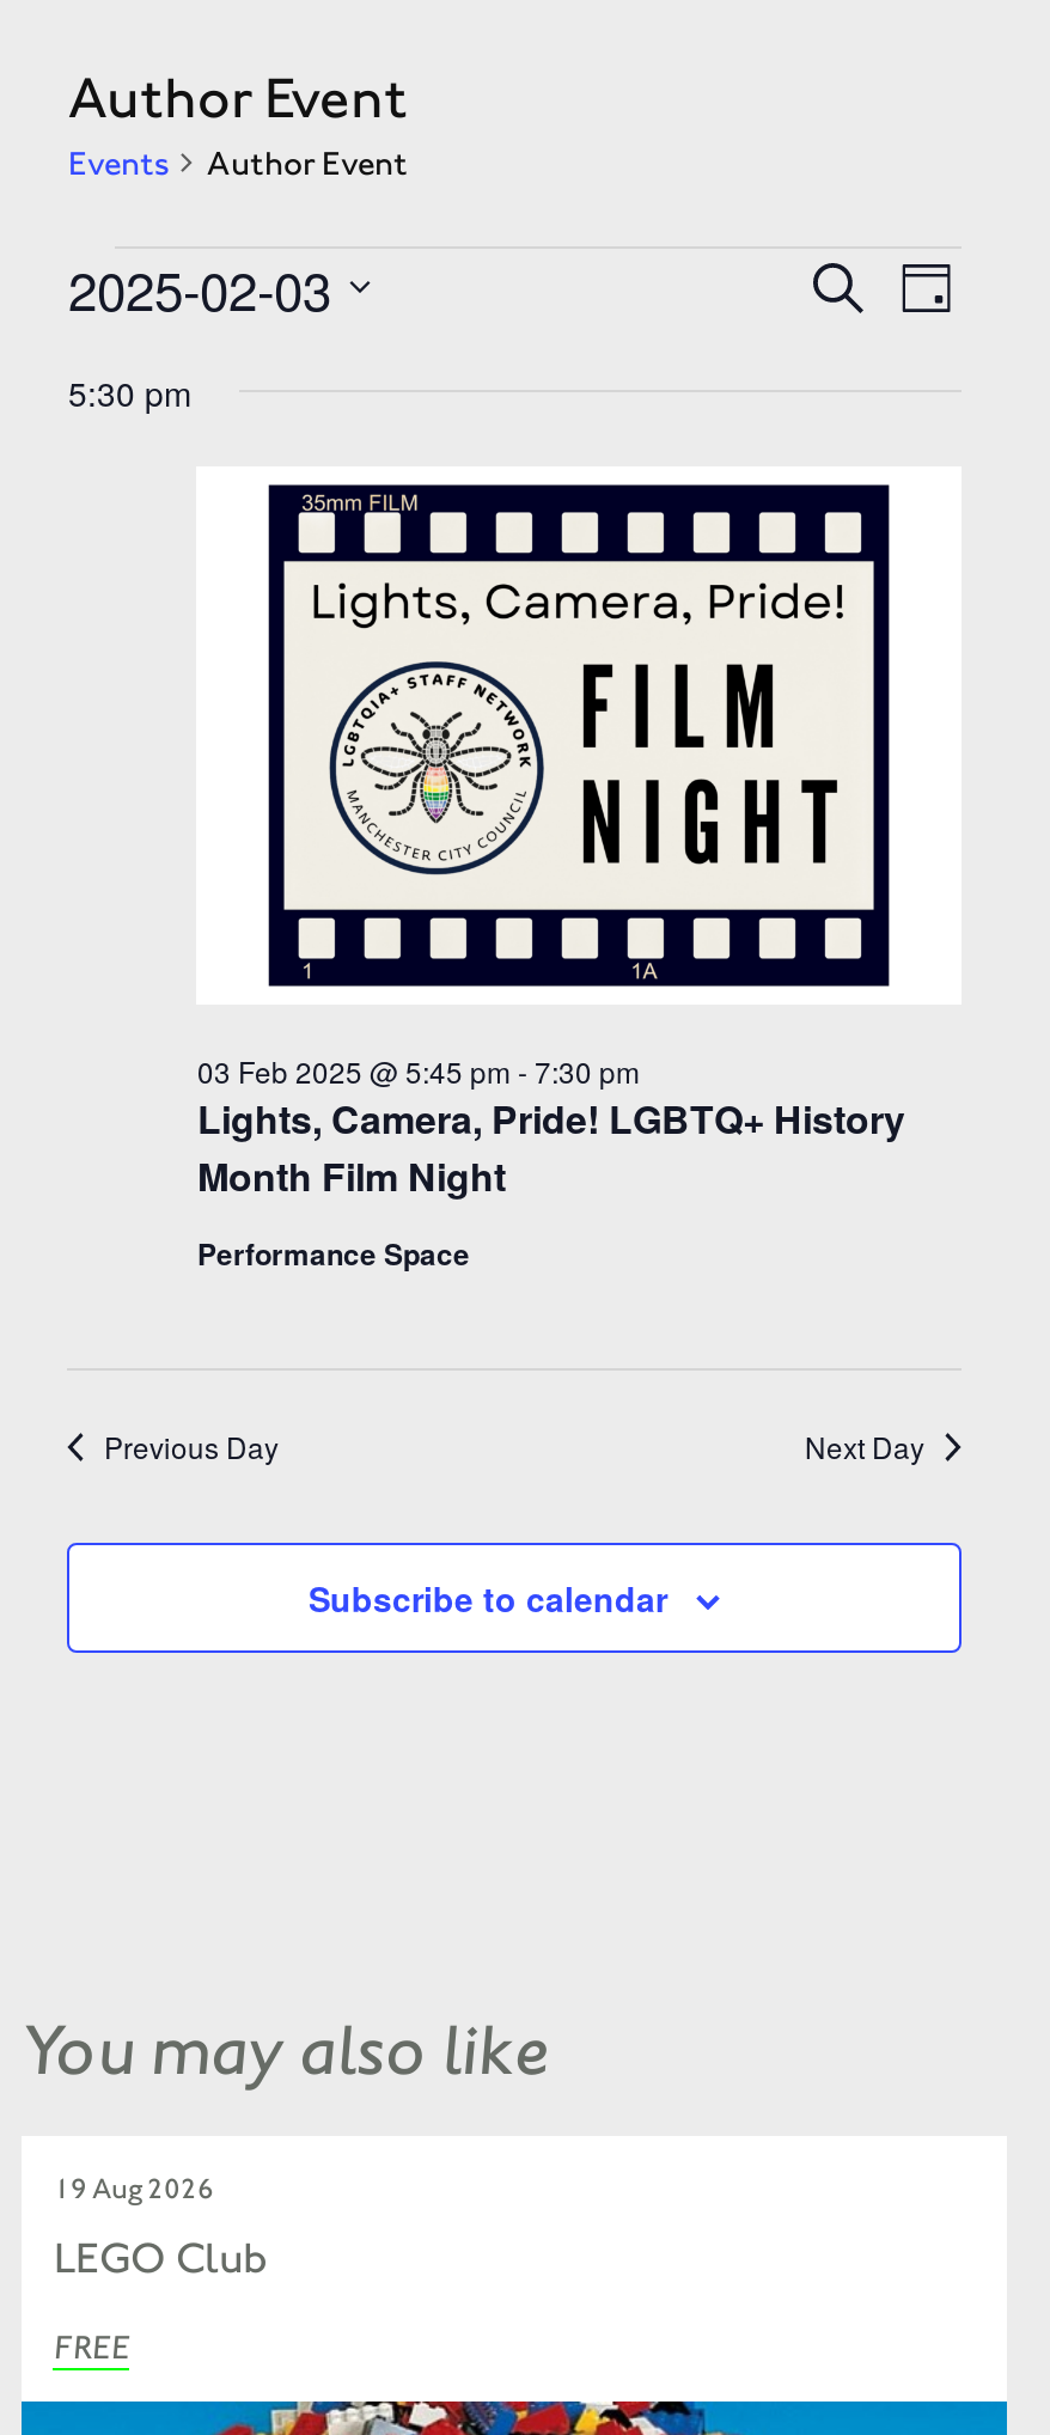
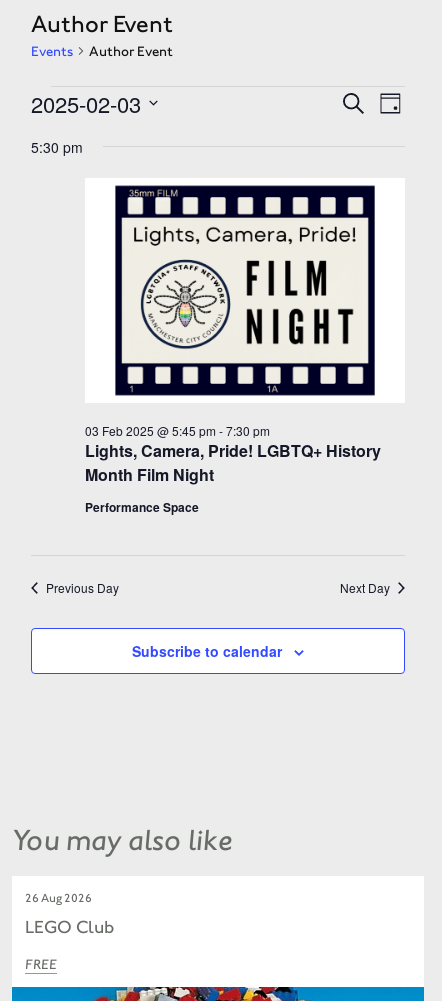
[54,2171,214,2204] 19 Aug 2026 -> [25,891,92,905] 26 Aug 2026

